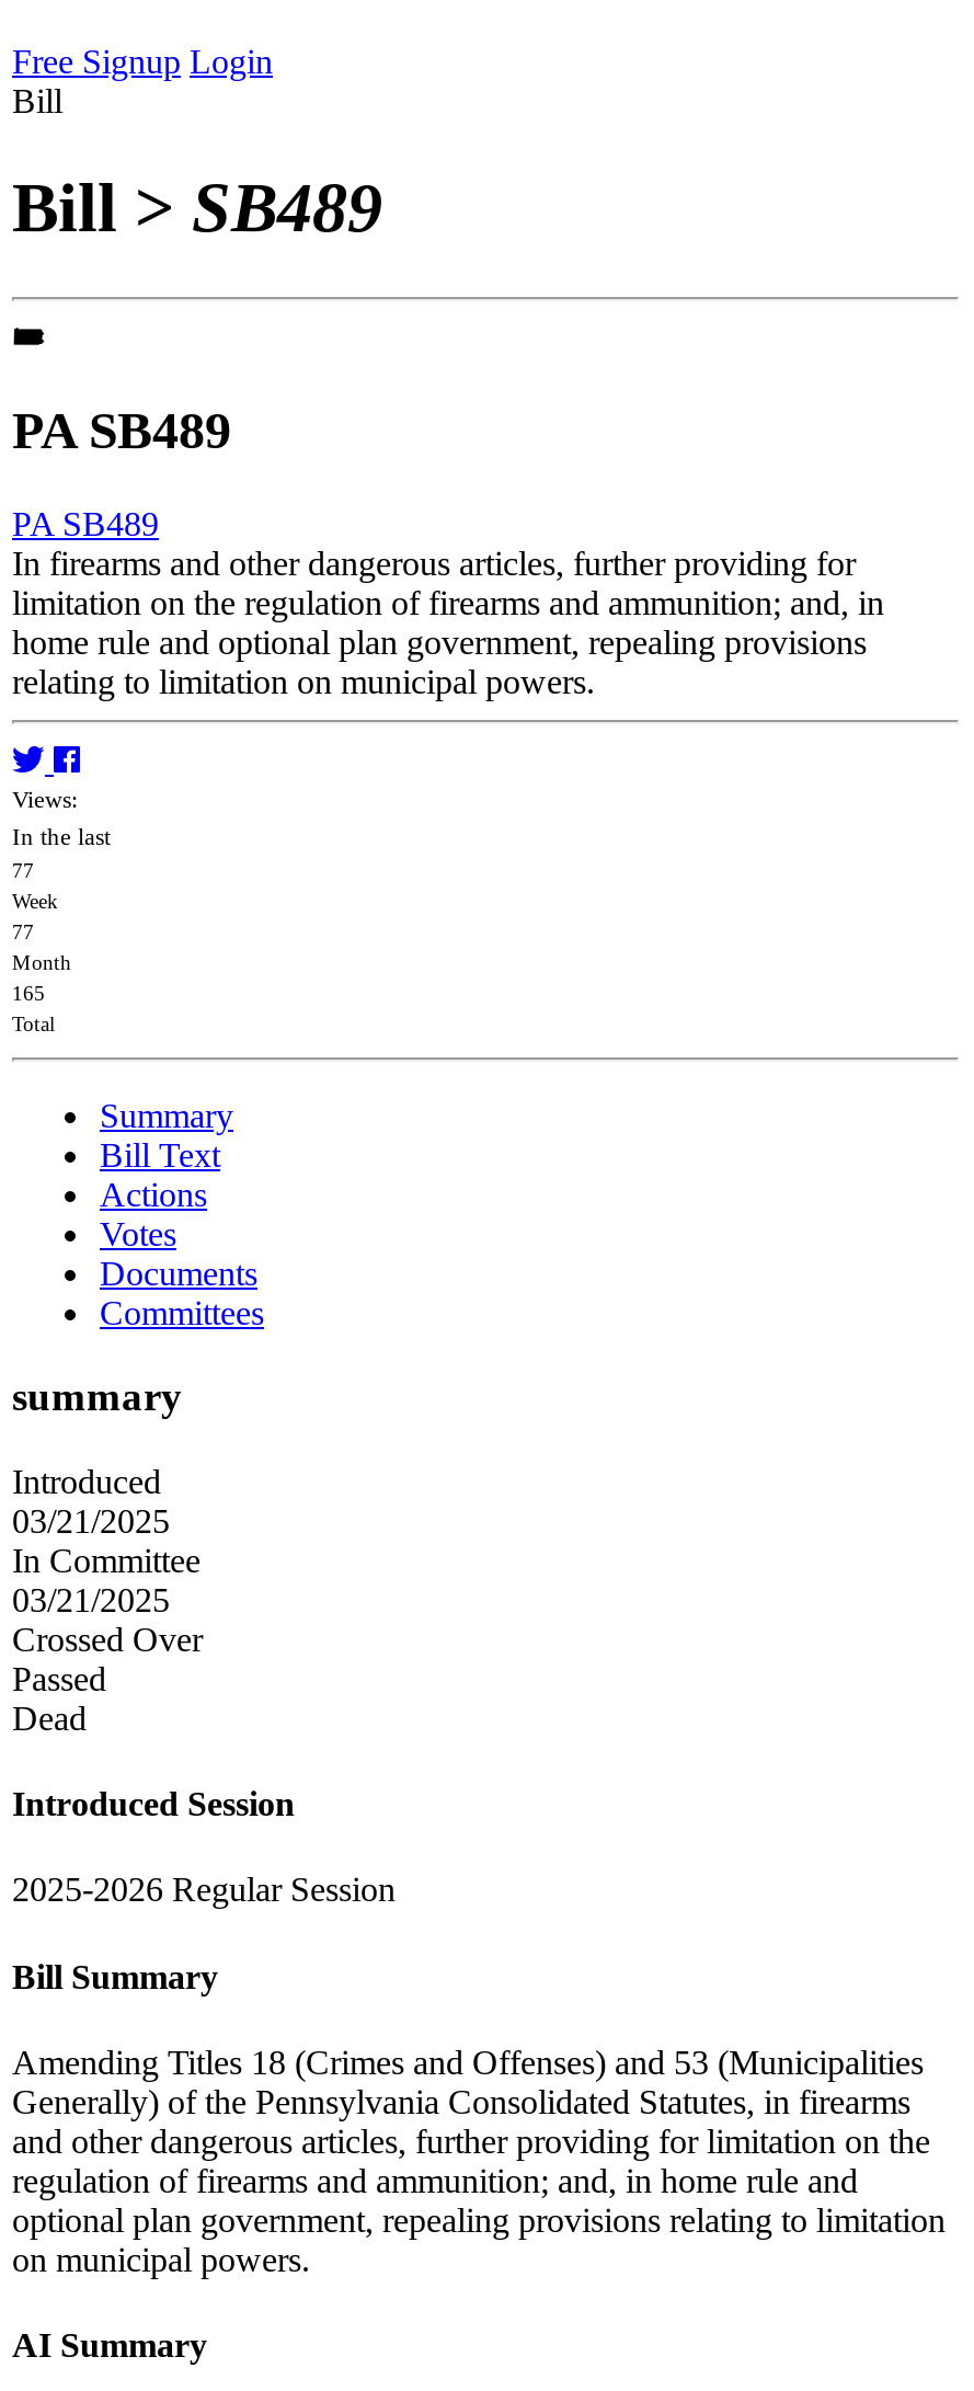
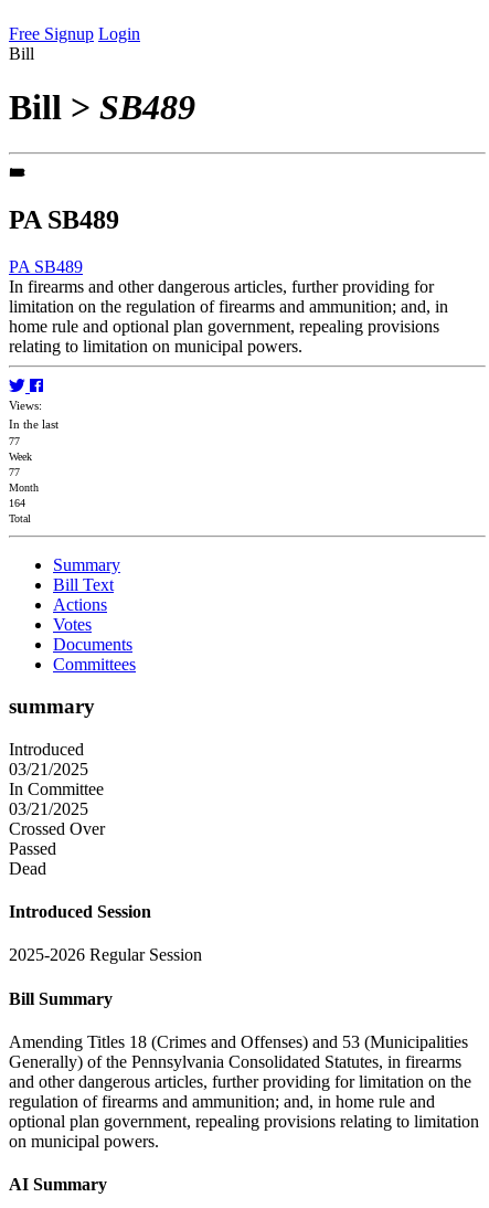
[12,980,45,1004] 165 -> [9,496,25,508] 164

